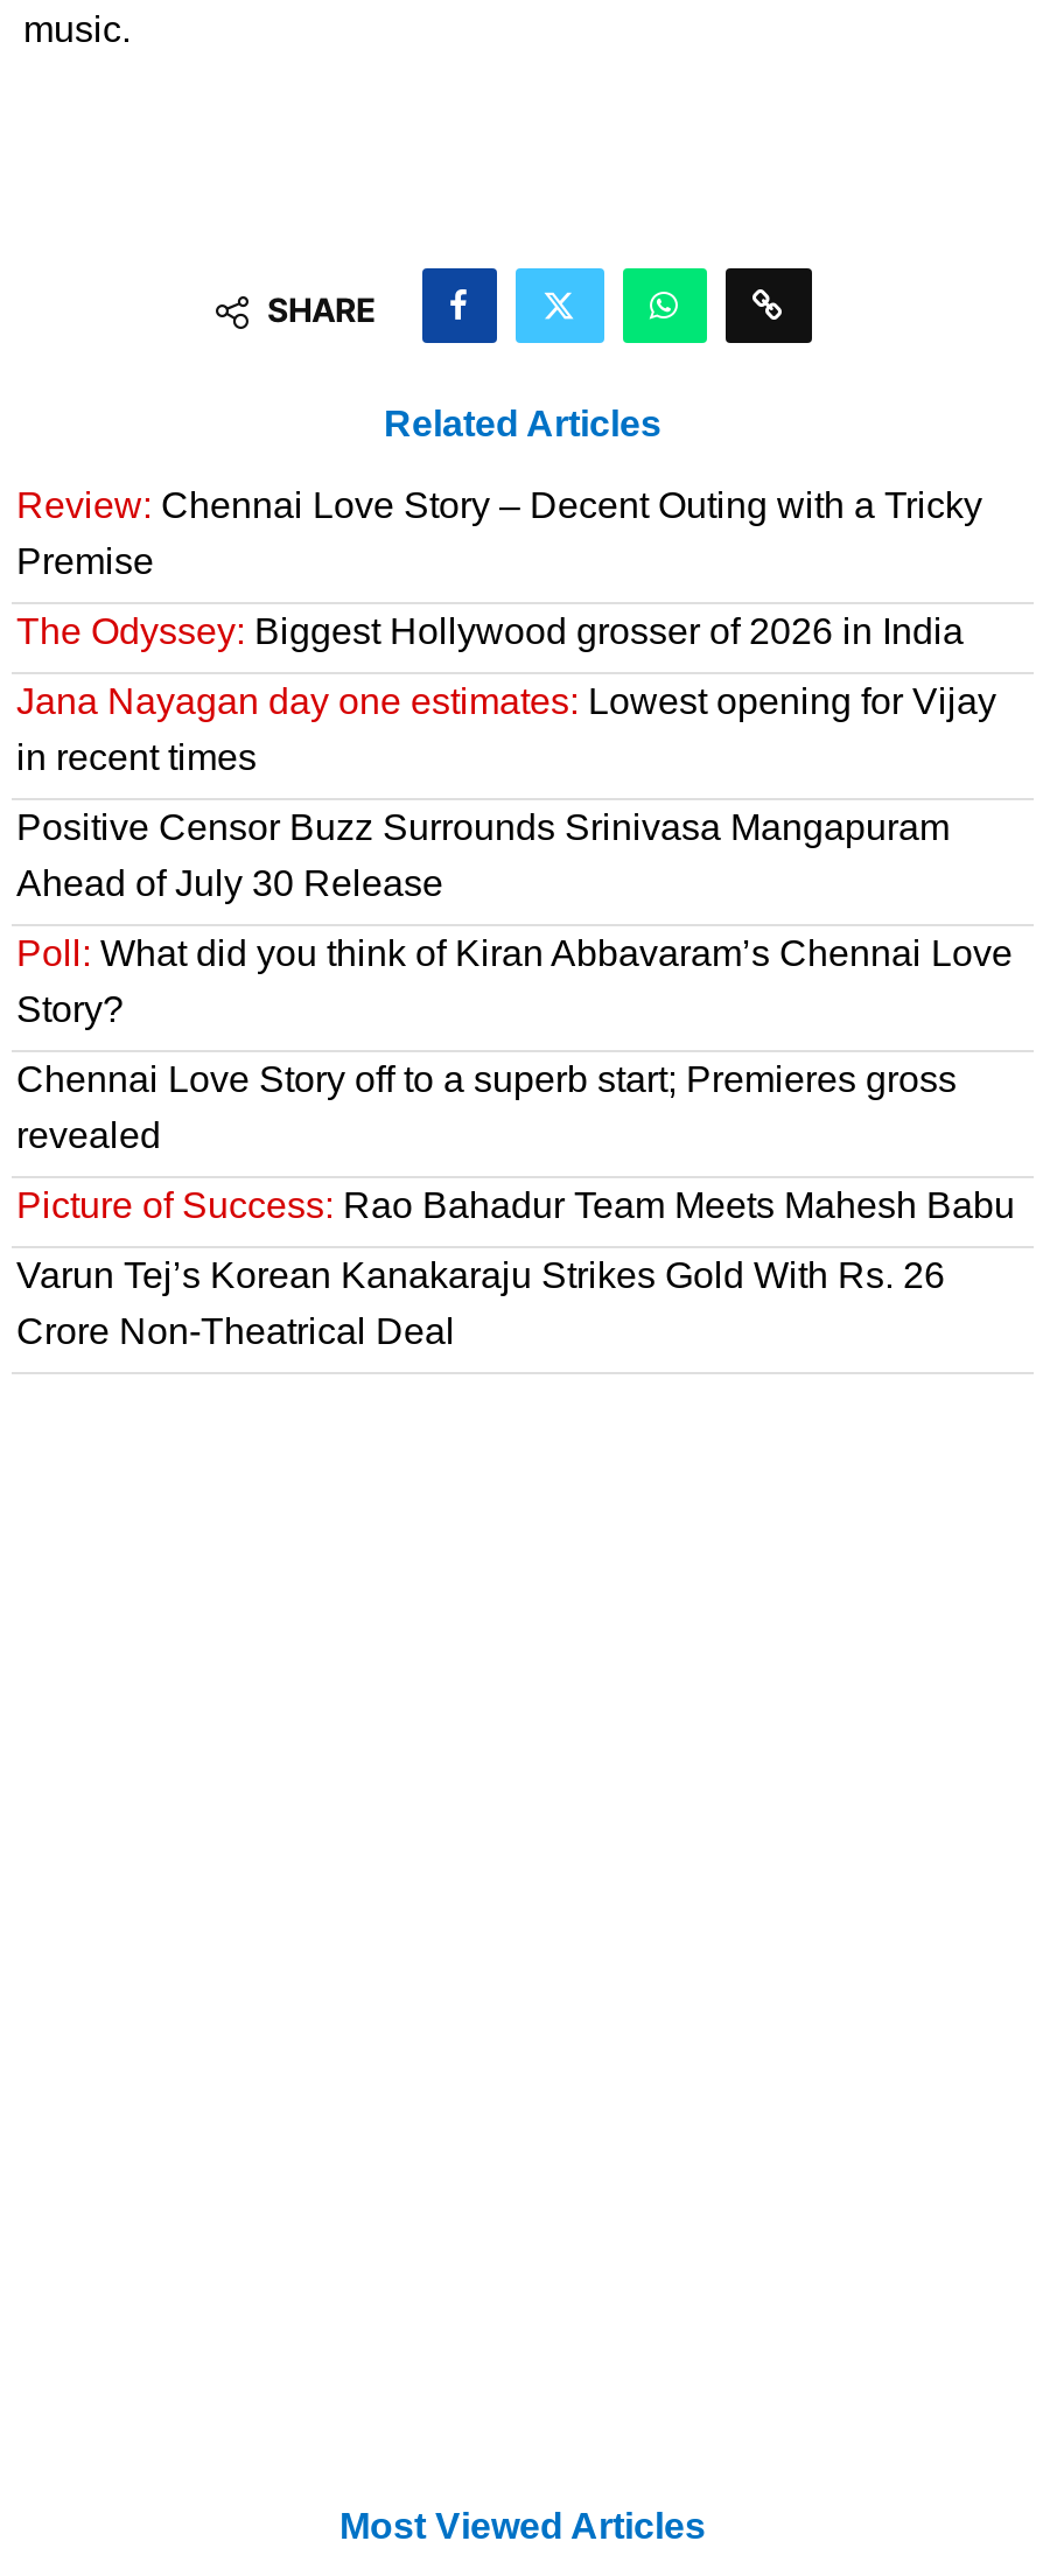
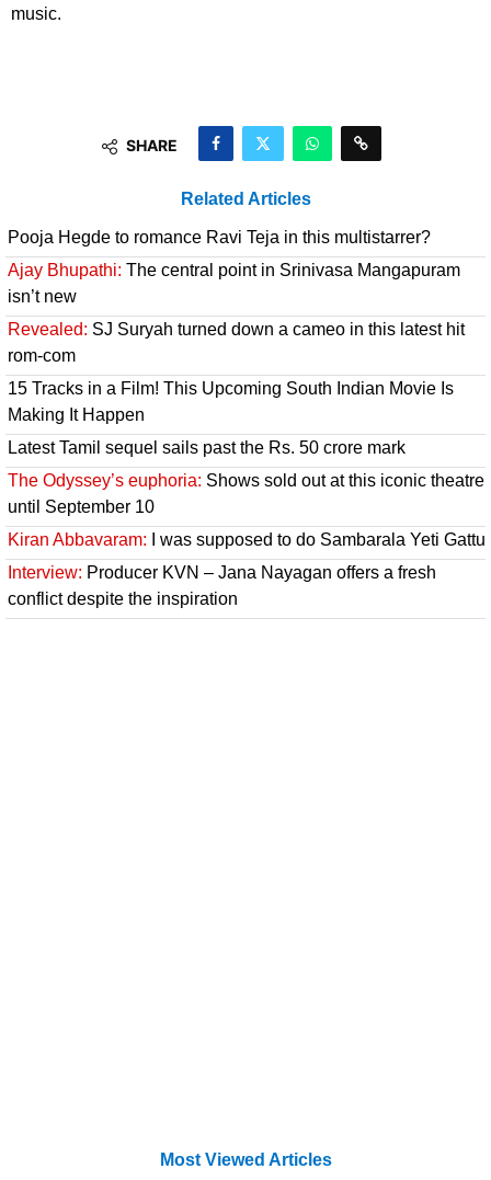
[16,485,982,581] Review: Chennai Love Story – Decent Outing with a Tricky | Premise -> [8,228,431,247] Pooja Hegde to romance Ravi Teja in this multistarrer?
[16,611,964,651] The Odyssey: Biggest Hollywood grosser of 2026 in India -> [8,261,460,306] Ajay Bhupathi: The central point in Srinivasa Mangapuram | isn’t new
[16,681,996,777] Jana Nayagan day one estimates: Lowest opening for Vijay | in recent times -> [8,320,465,365] Revealed: SJ Suryah turned down a cameo in this latest hit | rom-com
[16,807,950,903] Positive Censor Buzz Surrounds Srinivasa Mangapuram | Ahead of July 30 Release -> [8,379,454,424] 15 Tracks in a Film! This Upcoming South Indian Movie Is | Making It Happen
[16,933,1013,1029] Poll: What did you think of Kiran Abbavaram’s Chennai Love | Story? -> [8,438,406,457] Latest Tamil sequel sails past the Rs. 50 crore mark
[16,1059,957,1155] Chennai Love Story off to a superb start; Premieres gross | revealed -> [8,471,484,516] The Odyssey’s euphoria: Shows sold out at this iconic theatre | until September 10
[16,1185,1015,1225] Picture of Success: Rao Bahadur Team Meets Mahesh Babu -> [8,530,486,549] Kiran Abbavaram: I was supposed to do Sambarala Yeti Gattu
[16,1255,945,1351] Varun Tej’s Korean Kanakaraju Strikes Gold With Rs. 26 | Crore Non-Theatrical Deal -> [8,563,436,608] Interview: Producer KVN – Jana Nayagan offers a fresh | conflict despite the inspiration

